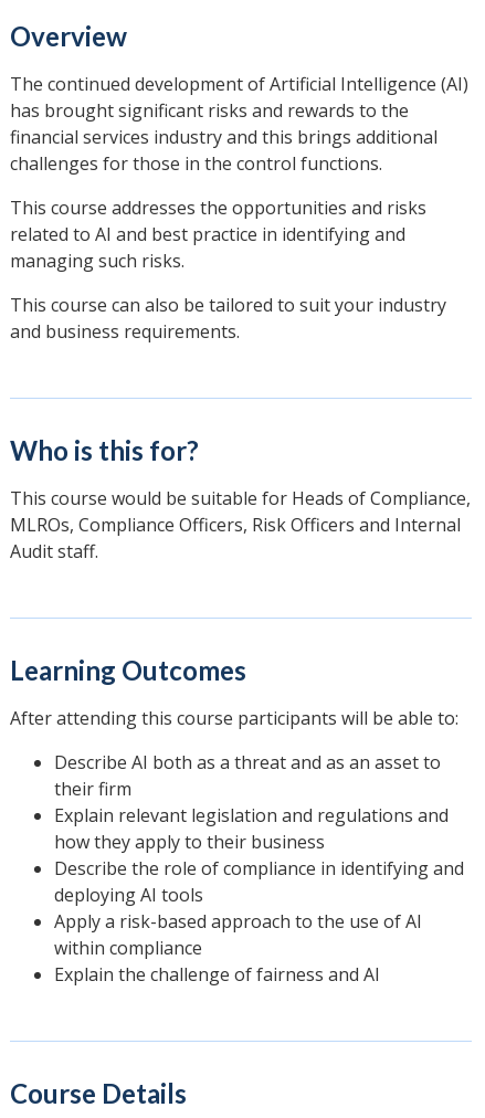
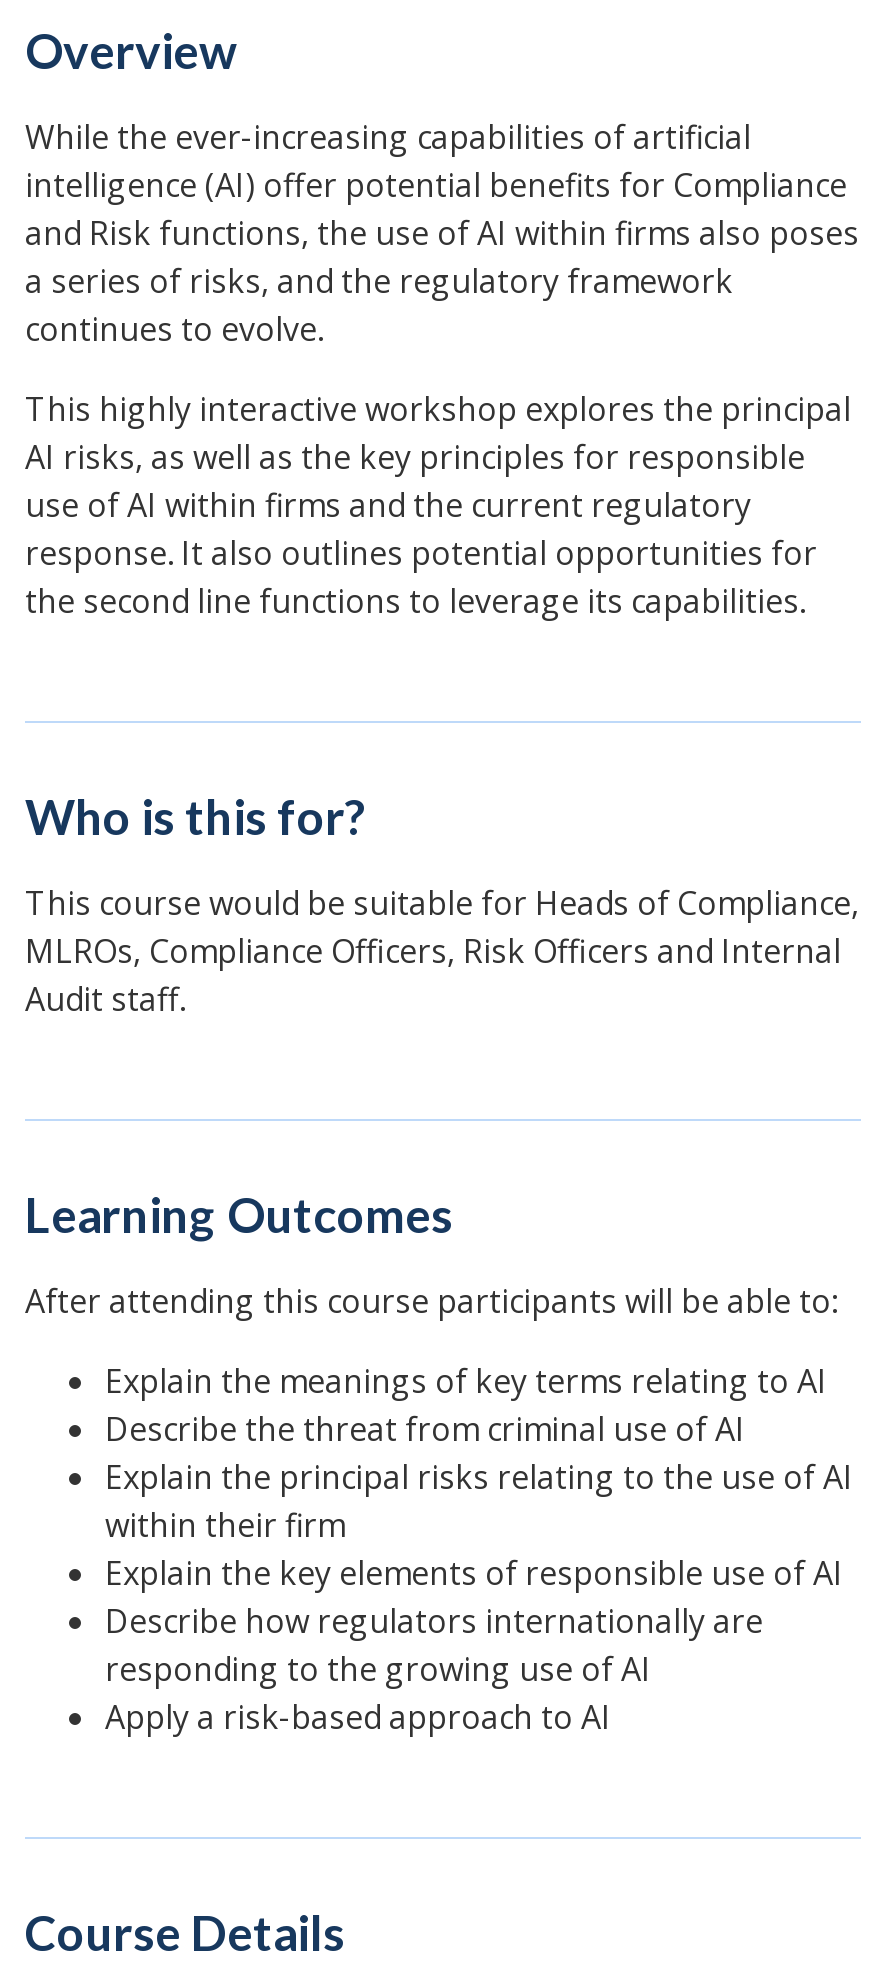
[10,71,468,343] The continued development of Artificial Intelligence (AI) | has brought significant risks and rewards to the | financial services industry and this brings additional | challenges for those in the control functions. | This course addresses the opportunities and risks | related to AI and best practice in identifying and | managing such risks. | This course can also be tailored to suit your industry | and business requirements. -> [25,114,859,622] While the ever-increasing capabilities of artificial | intelligence (AI) offer potential benefits for Compliance | and Risk functions, the use of AI within firms also poses | a series of risks, and the regulatory framework | continues to evolve. | This highly interactive workshop explores the principal | AI risks, as well as the key principles for responsible | use of AI within firms and the current regulatory | response. It also outlines potential opportunities for | the second line functions to leverage its capabilities.
[54,750,464,986] Describe AI both as a threat and as an asset to | their firm | Explain relevant legislation and regulations and | how they apply to their business | Describe the role of compliance in identifying and | deploying AI tools | Apply a risk-based approach to the use of AI | within compliance | Explain the challenge of fairness and AI -> [105,1358,853,1738] Explain the meanings of key terms relating to AI | Describe the threat from criminal use of AI | Explain the principal risks relating to the use of AI | within their firm | Explain the key elements of responsible use of AI | Describe how regulators internationally are | responding to the growing use of AI | Apply a risk-based approach to AI

